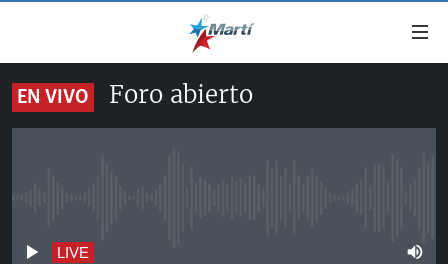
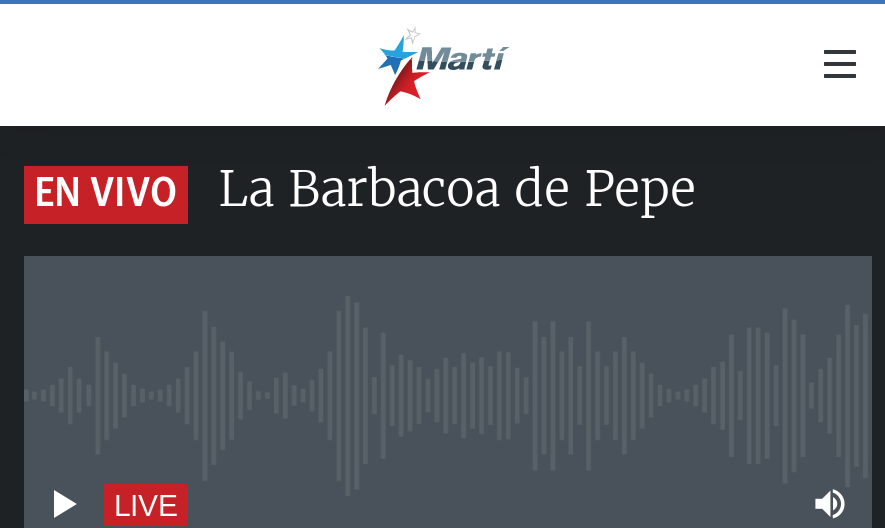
[109,79,253,110] Foro abierto -> [218,158,696,220] La Barbacoa de Pepe

